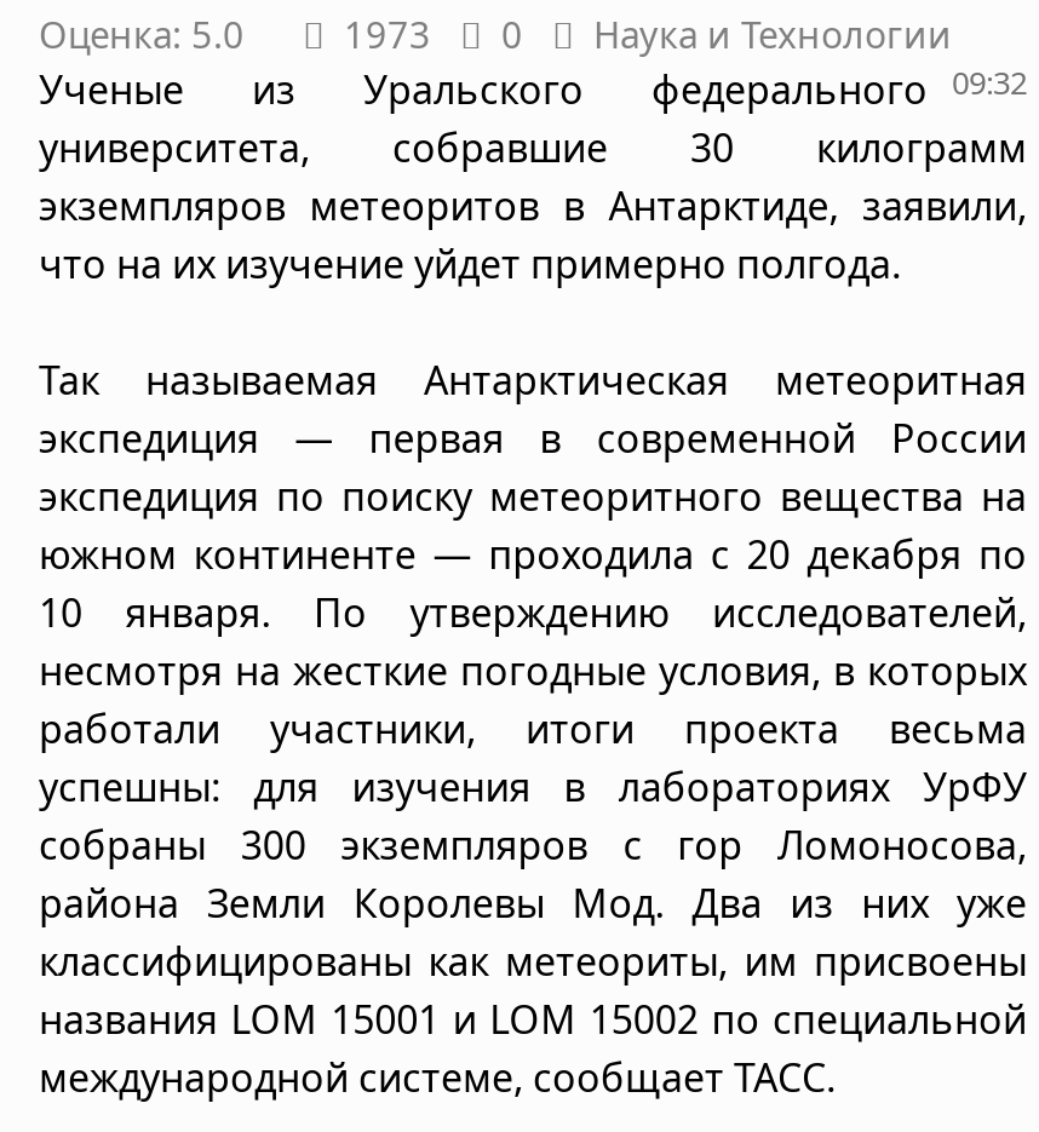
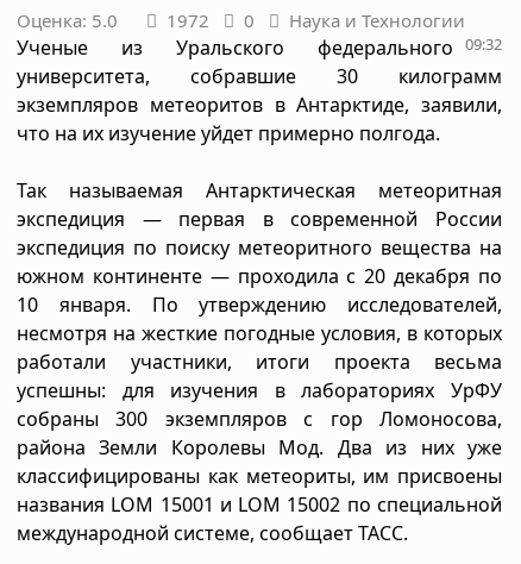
[39,11,952,59] Оценка: 5.0 1973 0 Наука и Технологии -> [17,9,465,33] Оценка: 5.0 1972 0 Наука и Технологии

